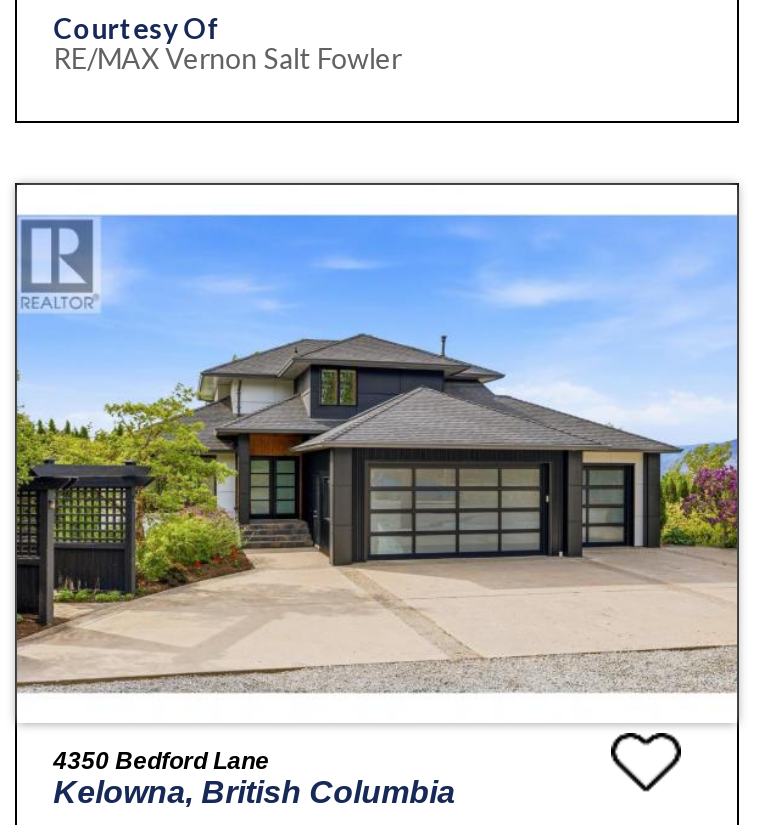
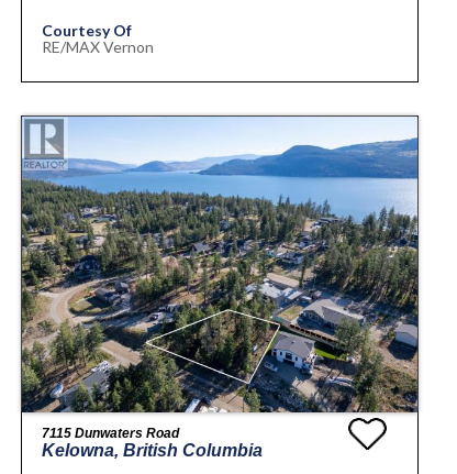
[53,40,401,74] RE/MAX Vernon Salt Fowler -> [42,37,154,56] RE/MAX Vernon
[15,185,739,776] [image] | 4350 Bedford Lane -> [21,117,419,441] [image] | 7115 Dunwaters Road

